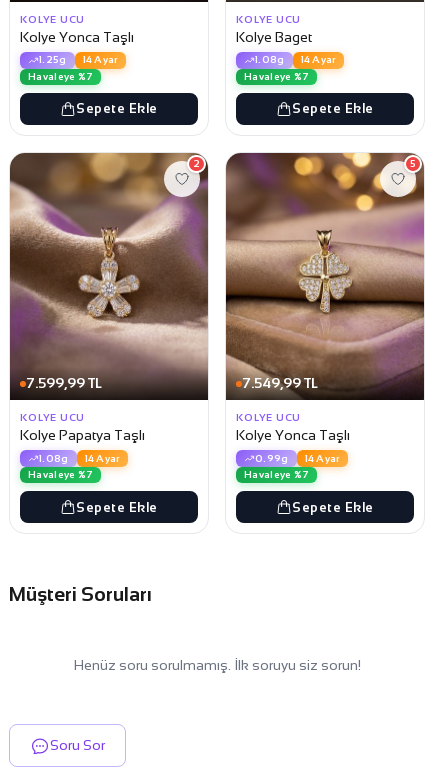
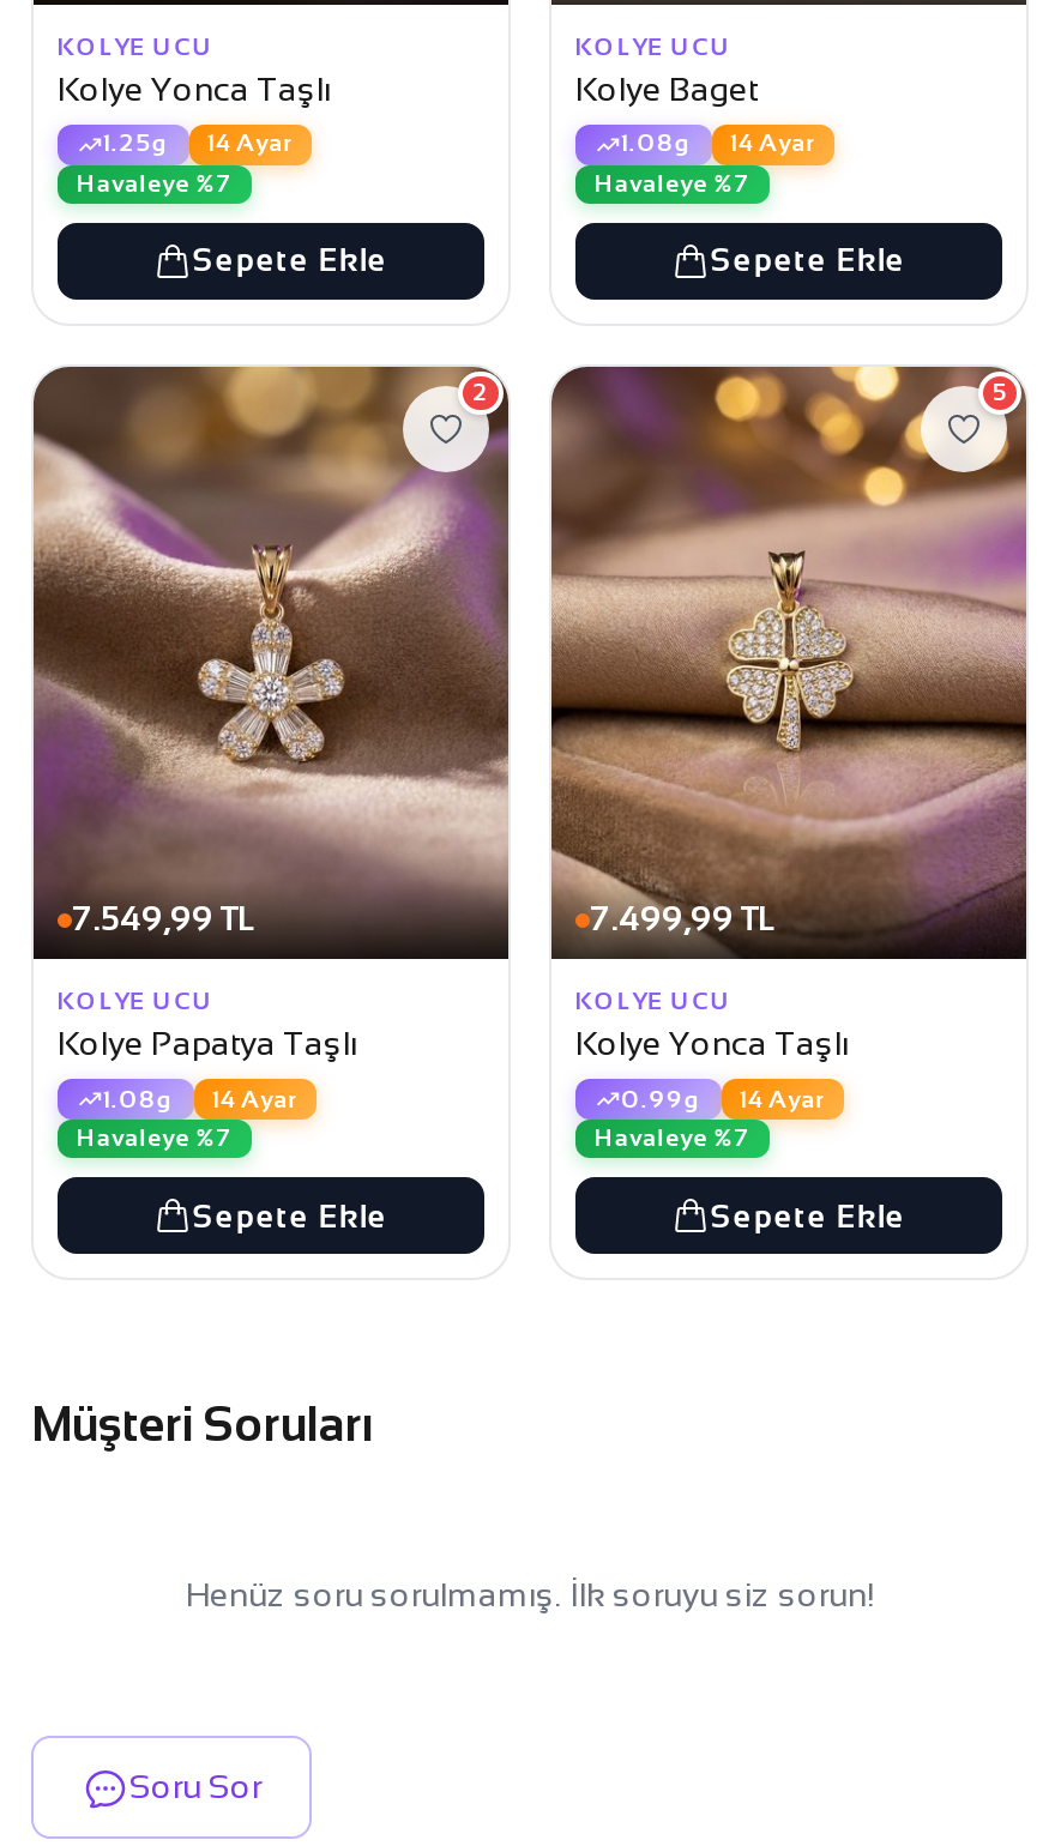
[26,375,102,391] 7.599,99 TL -> [72,899,254,937] 7.549,99 TL
[242,375,318,391] 7.549,99 TL -> [590,899,774,937] 7.499,99 TL

